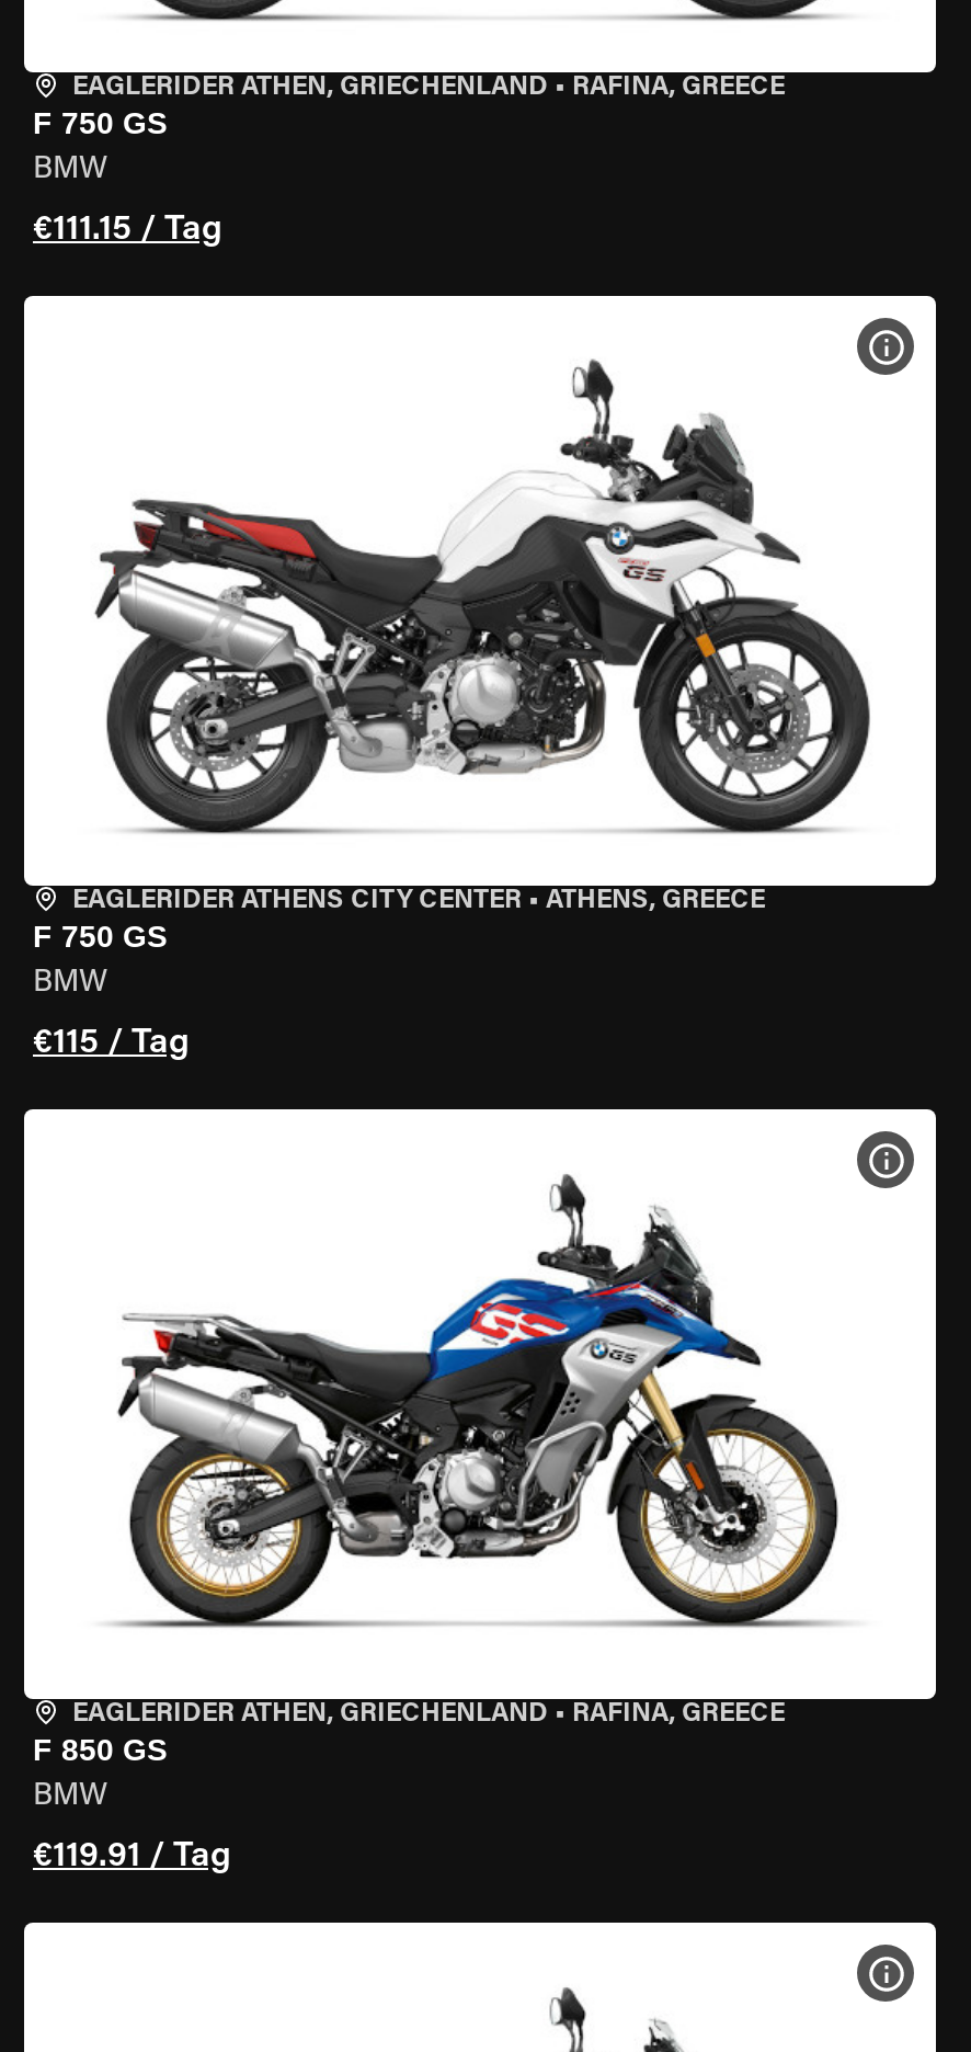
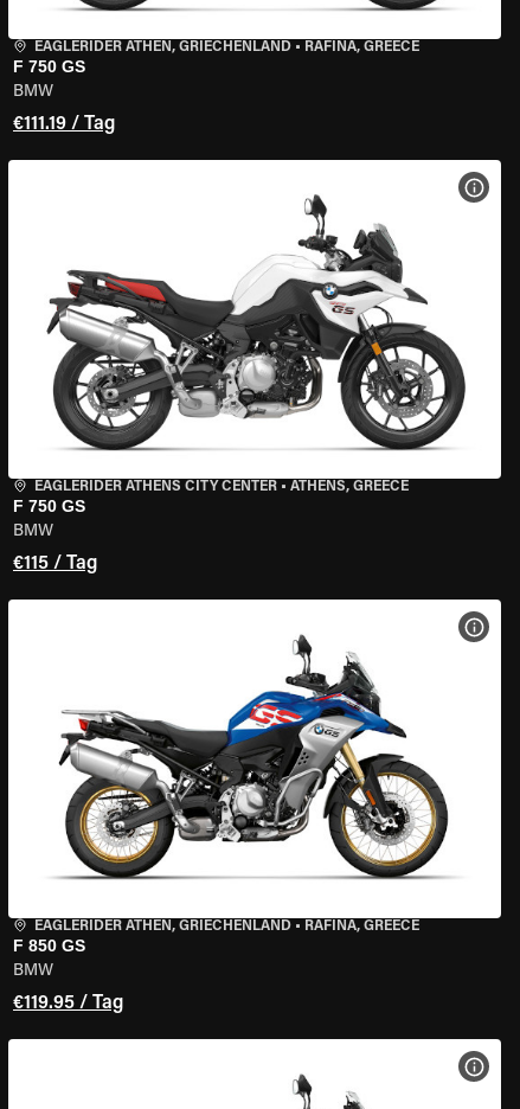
[33,213,221,248] €111.15 / Tag -> [13,115,115,134] €111.19 / Tag
[33,1839,230,1874] €119.91 / Tag -> [13,994,123,1013] €119.95 / Tag

